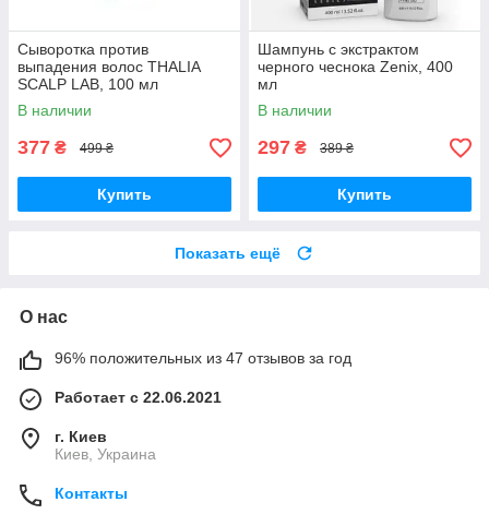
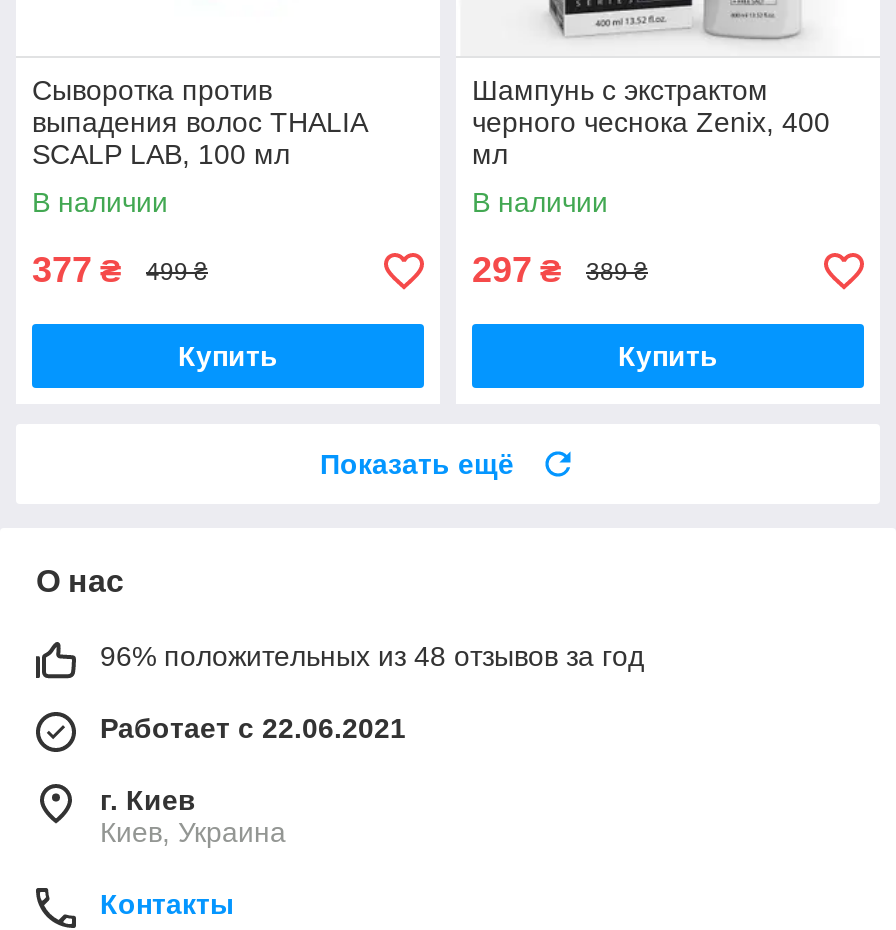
[55,350,351,367] 96% положительных из 47 отзывов за год -> [100,641,644,673] 96% положительных из 48 отзывов за год

